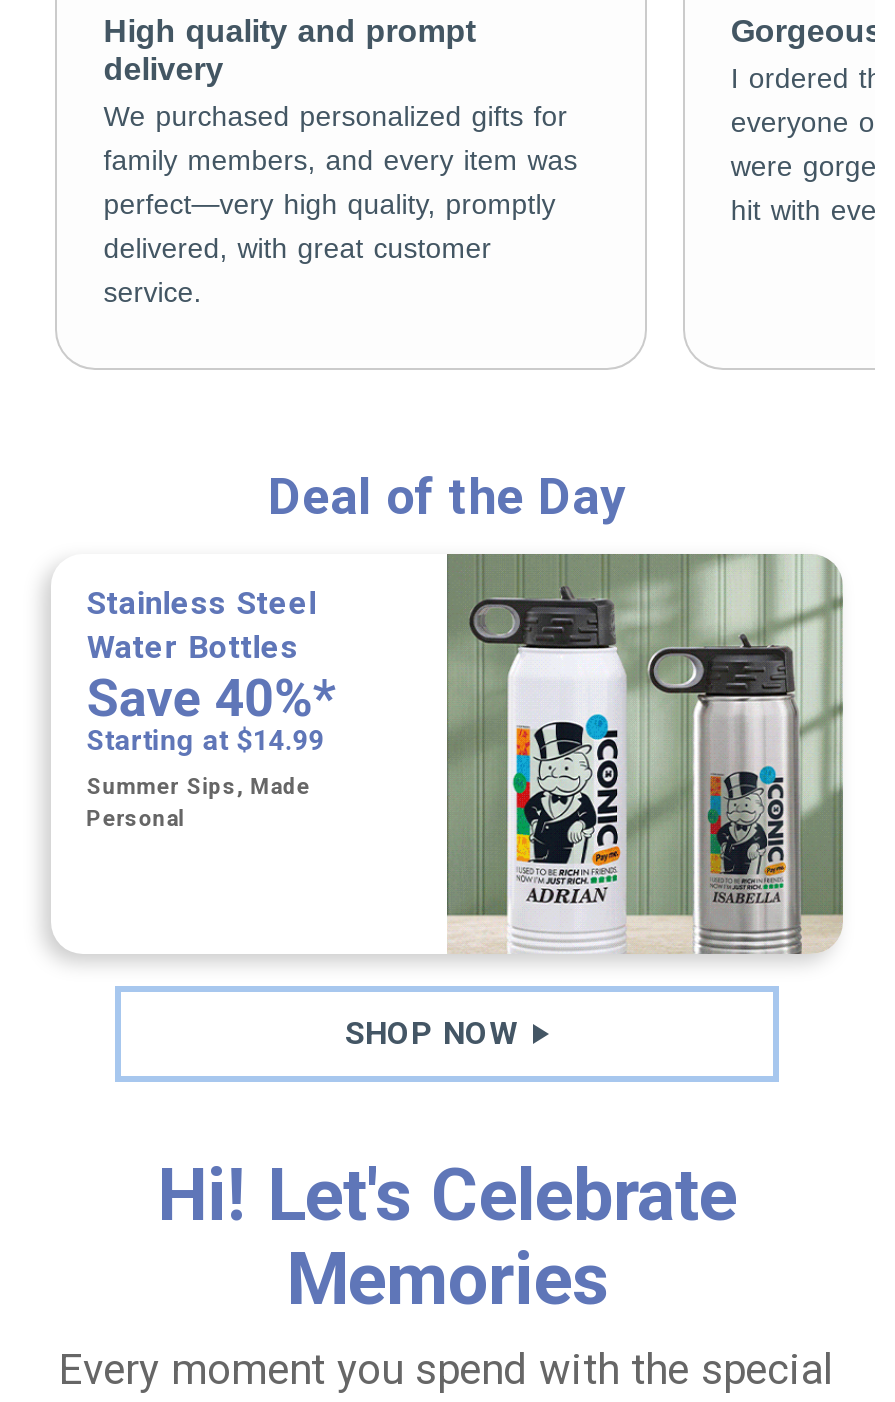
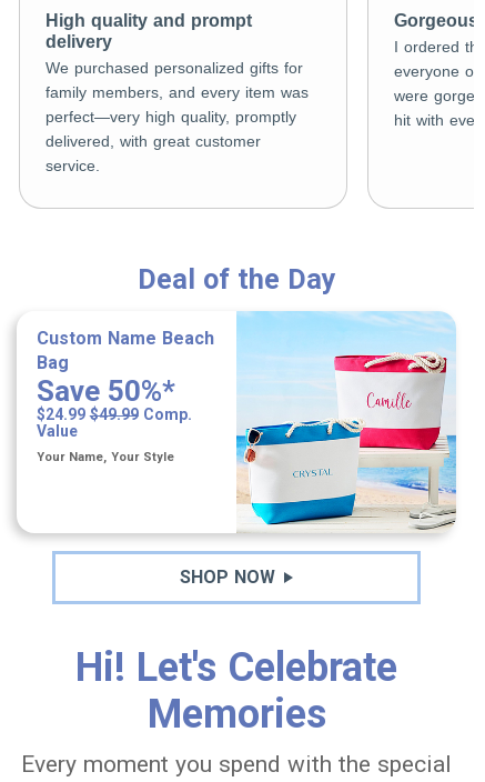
[445,552,845,956] [image] -> [235,311,457,533] [image]
[87,584,337,756] Stainless Steel | Water Bottles | Save 40%* | Starting at $14.99 -> [36,327,214,440] Custom Name Beach | Bag | Save 50%* | $24.99 $49.99 Comp. | Value
[87,774,311,832] Summer Sips, Made | Personal -> [36,450,174,464] Your Name, Your Style

